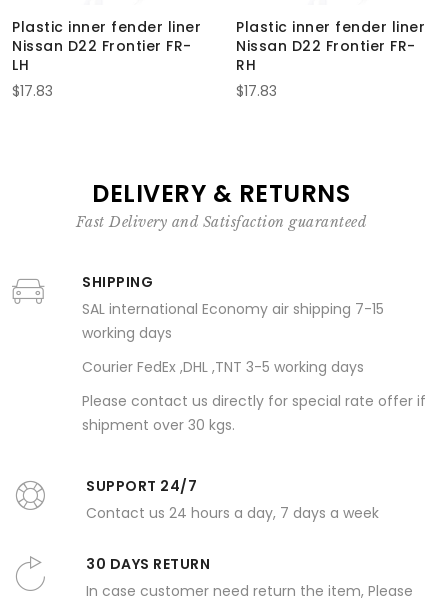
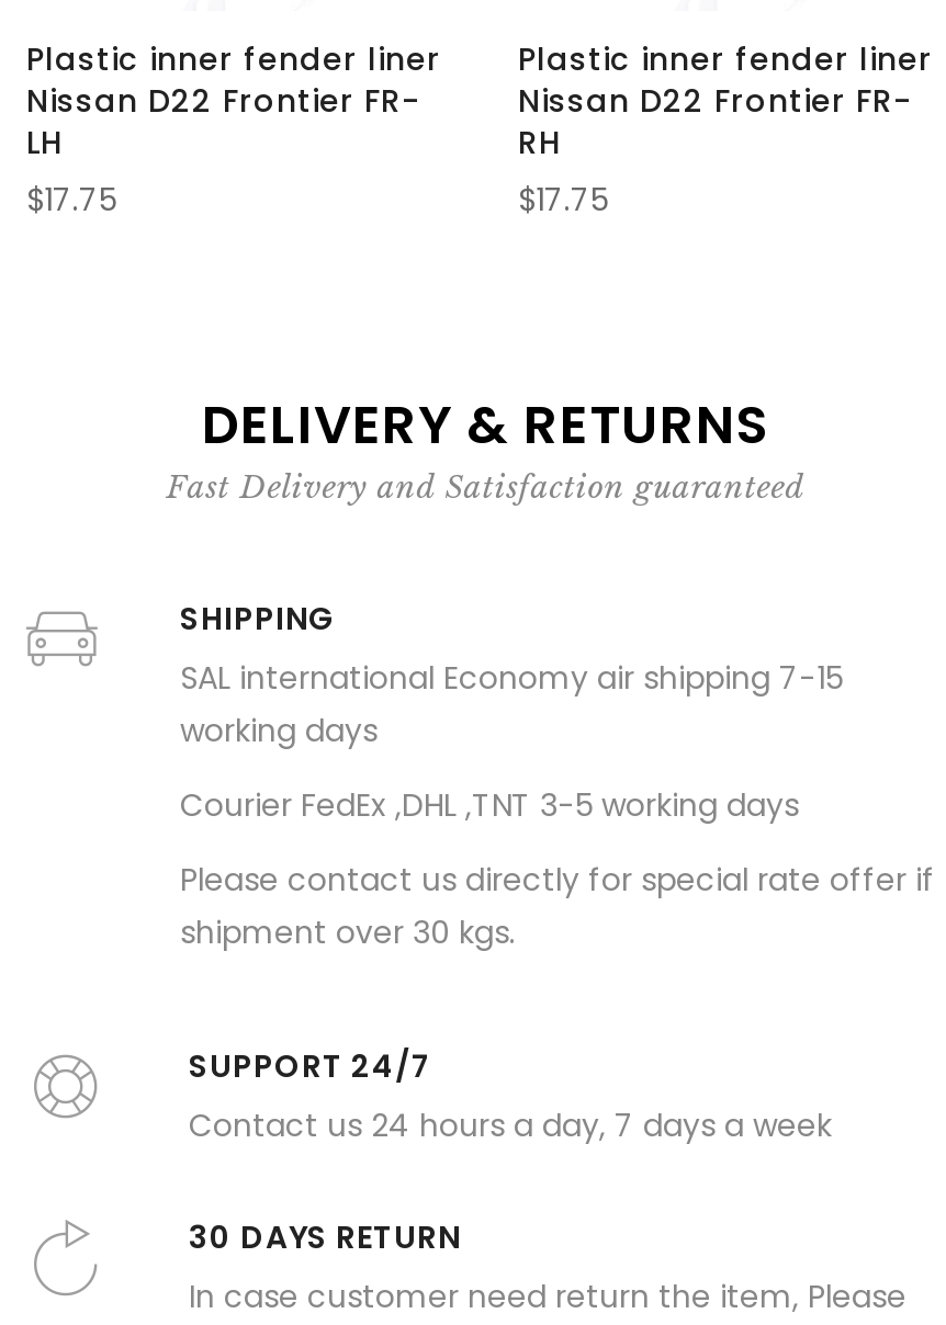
[12,81,53,101] $17.83 -> [26,177,116,221] $17.75
[236,81,277,101] $17.83 -> [518,177,608,221] $17.75

